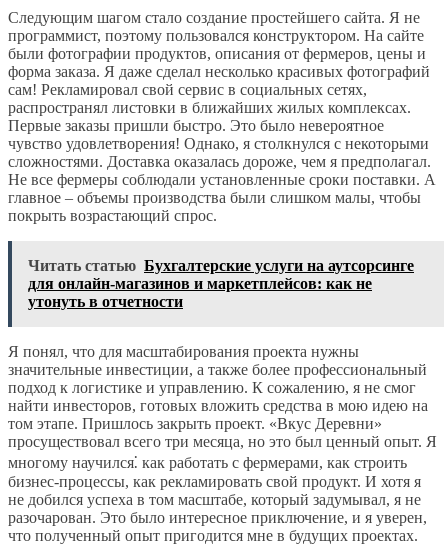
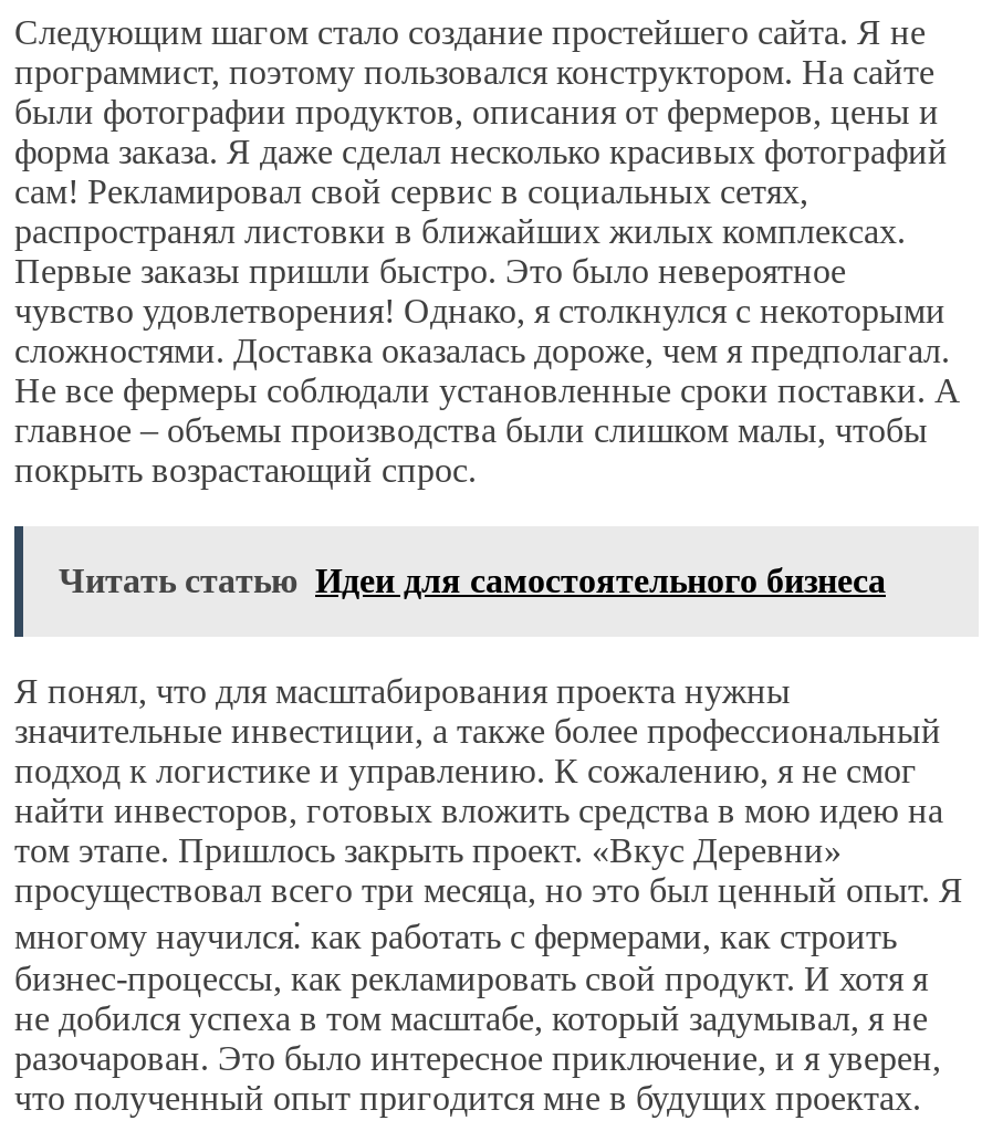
[28,257,414,310] Читать статью Бухгалтерские услуги на аутсорсинге | для онлайн‑магазинов и маркетплейсов: как не | утонуть в отчетности -> [59,561,886,598] Читать статью Идеи для самостоятельного бизнеса

